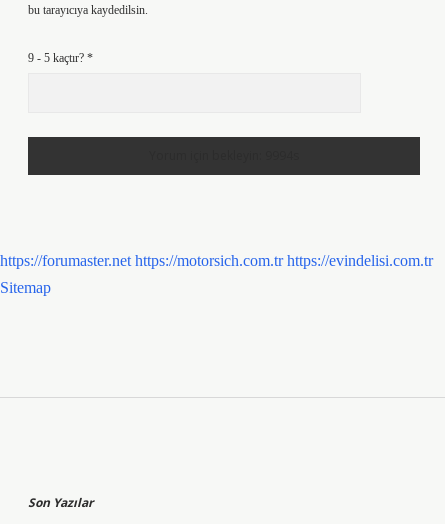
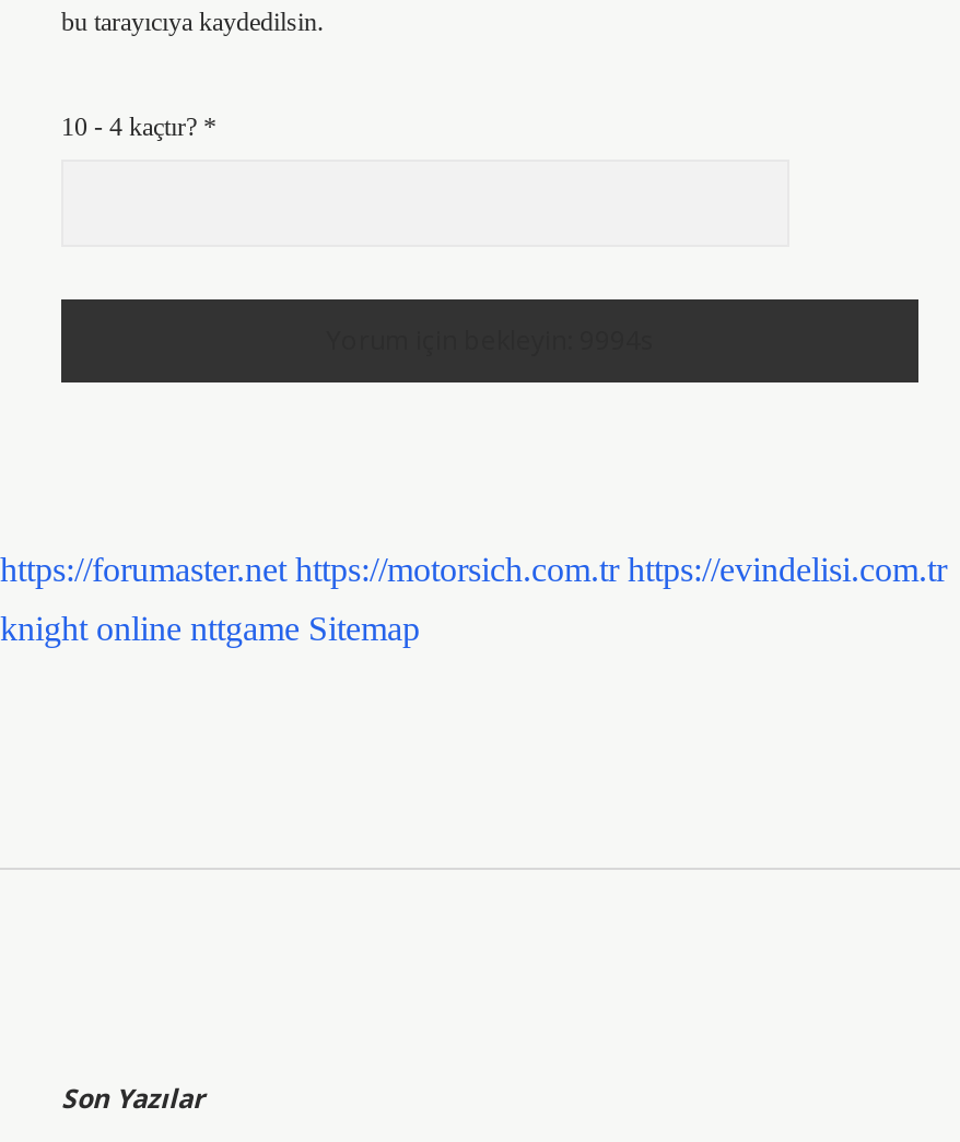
[28,51,93,65] 9 - 5 kaçtır? * -> [61,111,216,142] 10 - 4 kaçtır? *
[0,279,51,296] Sitemap -> [0,610,420,647] knight online nttgame Sitemap

